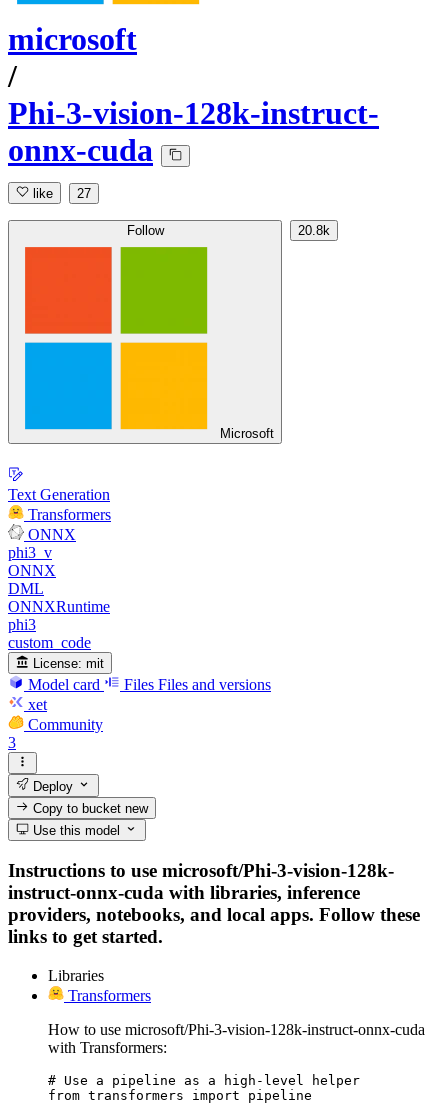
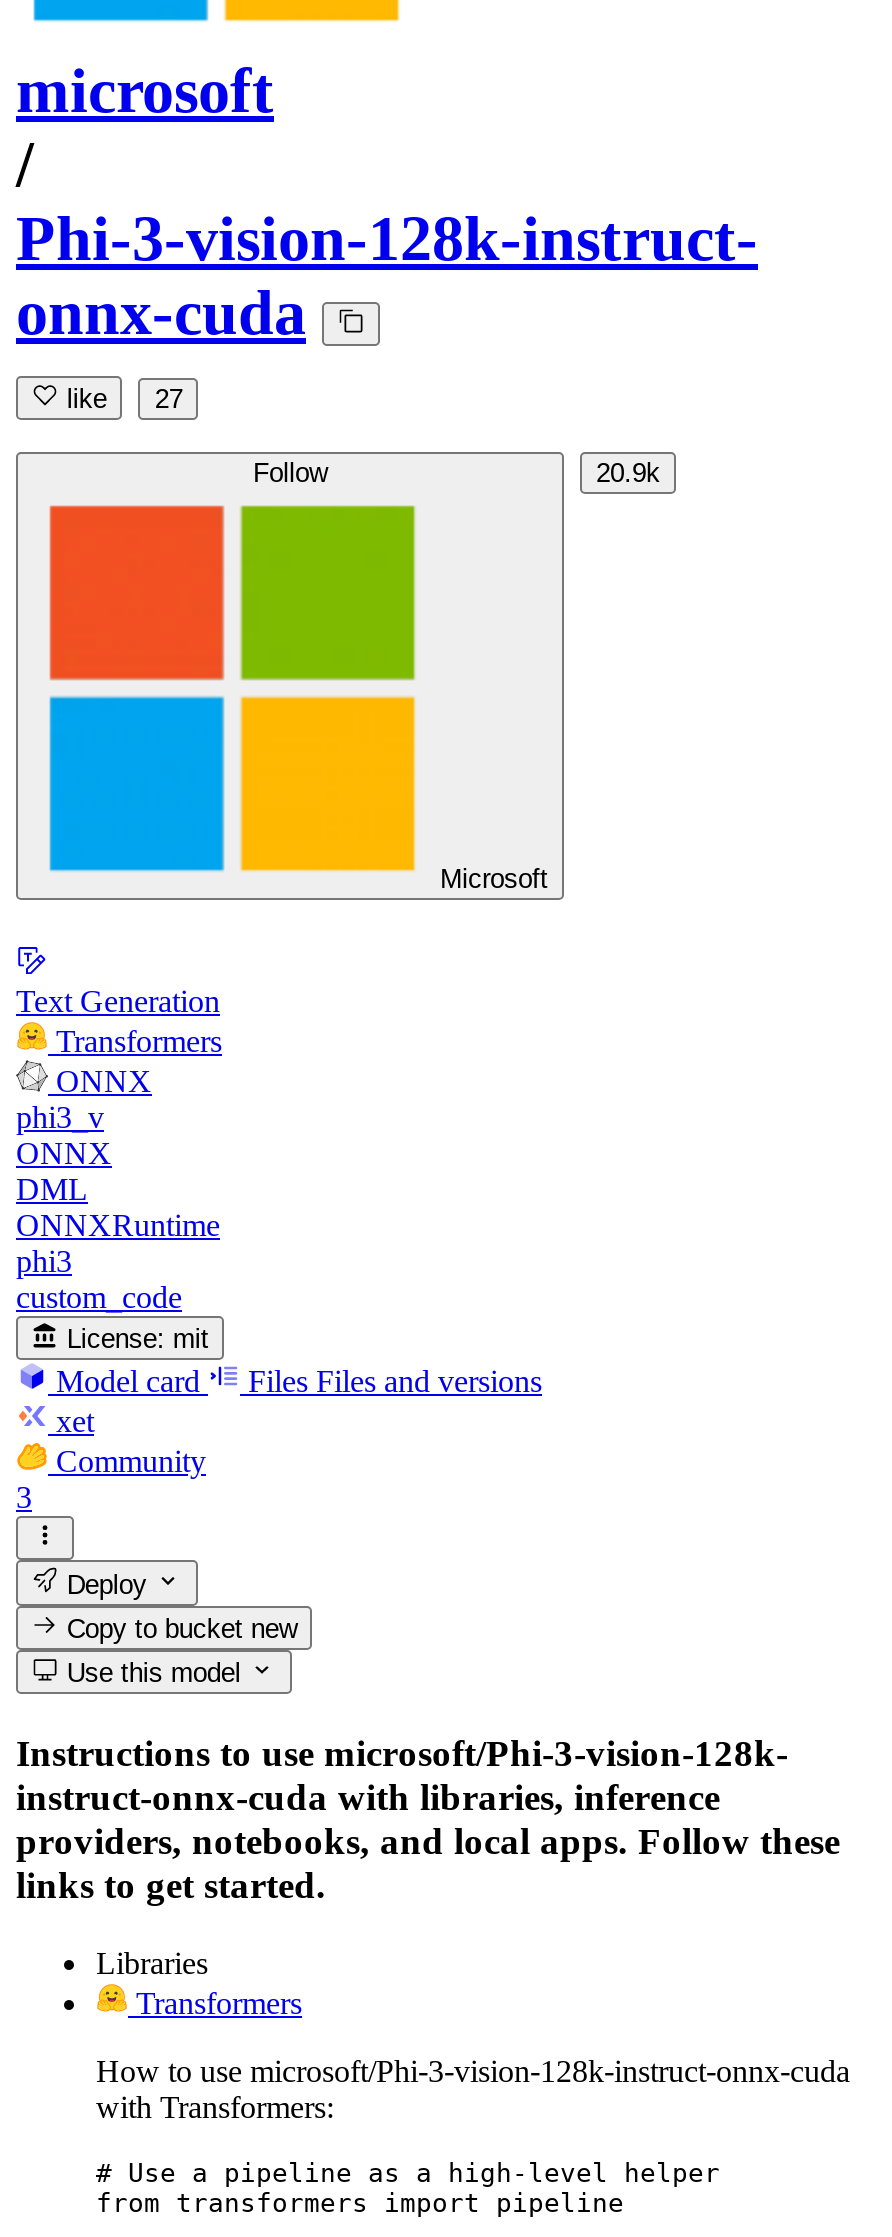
[298,223,330,238] 20.8k -> [596,458,660,488] 20.9k

